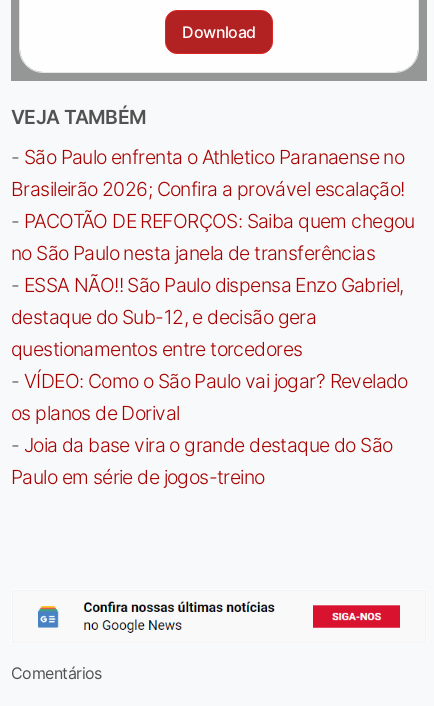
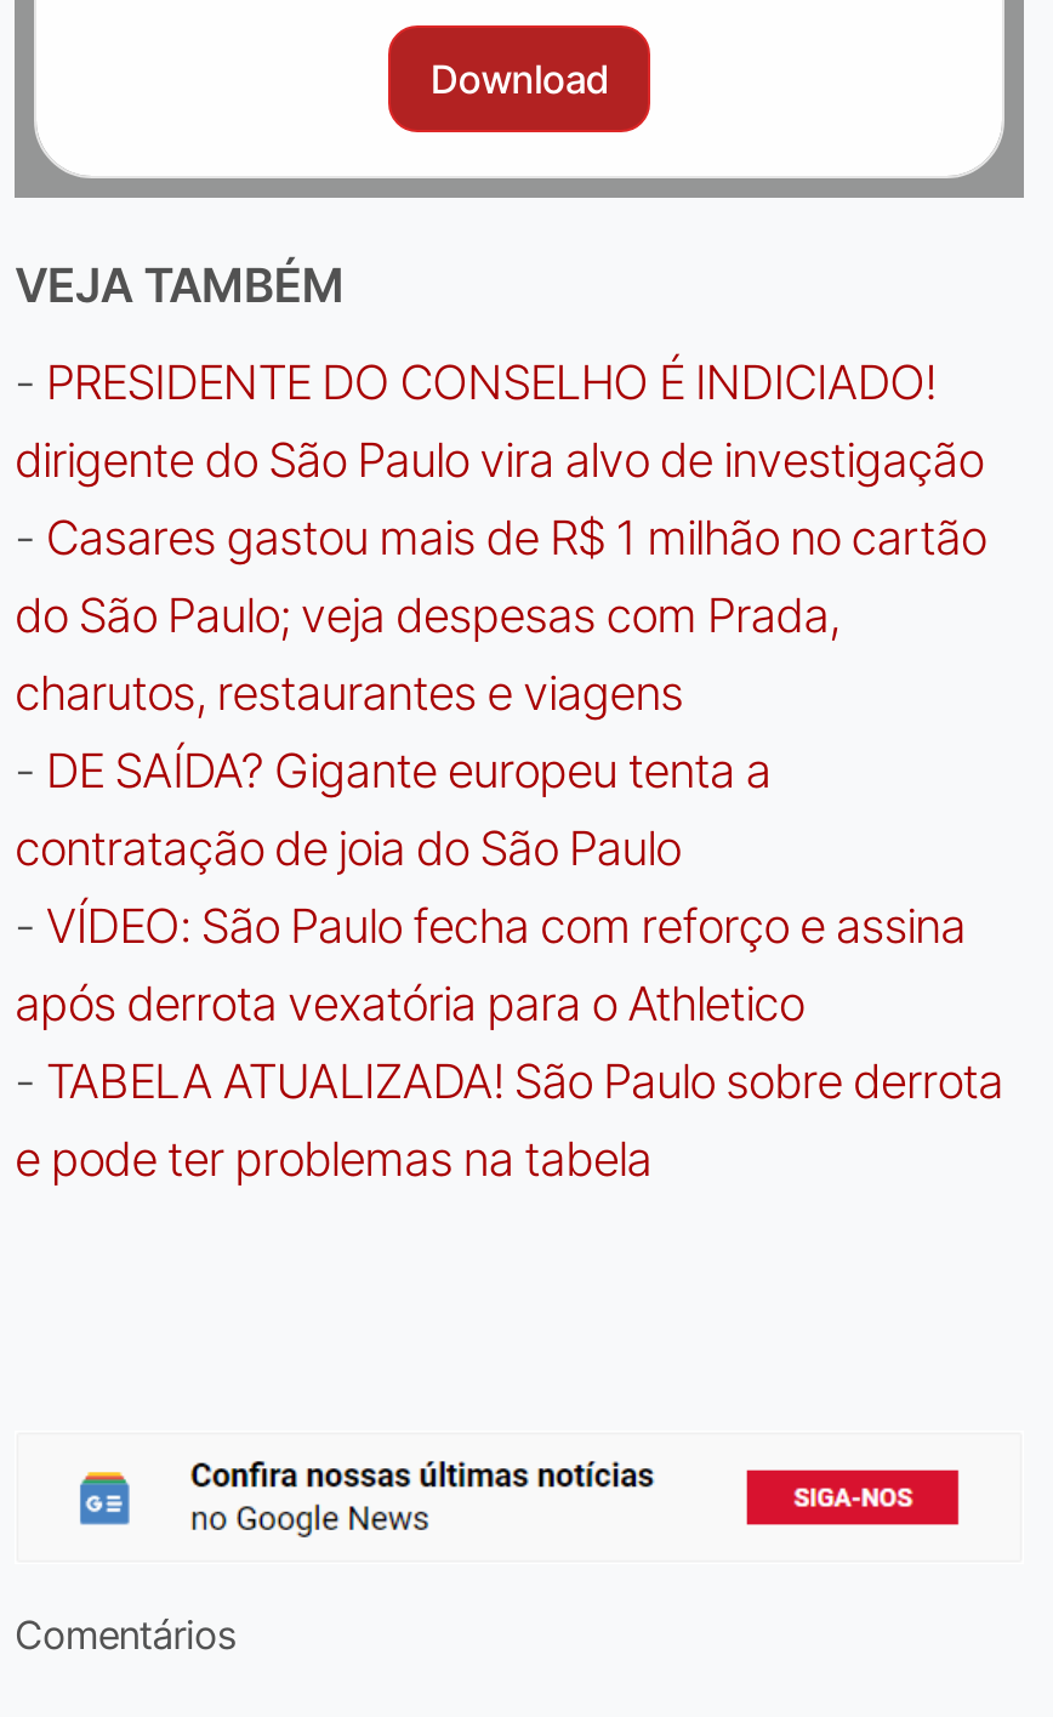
[11,145,415,489] - São Paulo enfrenta o Athletico Paranaense no | Brasileirão 2026; Confira a provável escalação! | - PACOTÃO DE REFORÇOS: Saiba quem chegou | no São Paulo nesta janela de transferências | - ESSA NÃO!! São Paulo dispensa Enzo Gabriel, | destaque do Sub-12, e decisão gera | questionamentos entre torcedores | - VÍDEO: Como o São Paulo vai jogar? Revelado | os planos de Dorival | - Joia da base vira o grande destaque do São | Paulo em série de jogos-treino -> [15,352,1003,1187] - PRESIDENTE DO CONSELHO É INDICIADO! | dirigente do São Paulo vira alvo de investigação | - Casares gastou mais de R$ 1 milhão no cartão | do São Paulo; veja despesas com Prada, | charutos, restaurantes e viagens | - DE SAÍDA? Gigante europeu tenta a | contratação de joia do São Paulo | - VÍDEO: São Paulo fecha com reforço e assina | após derrota vexatória para o Athletico | - TABELA ATUALIZADA! São Paulo sobre derrota | e pode ter problemas na tabela

